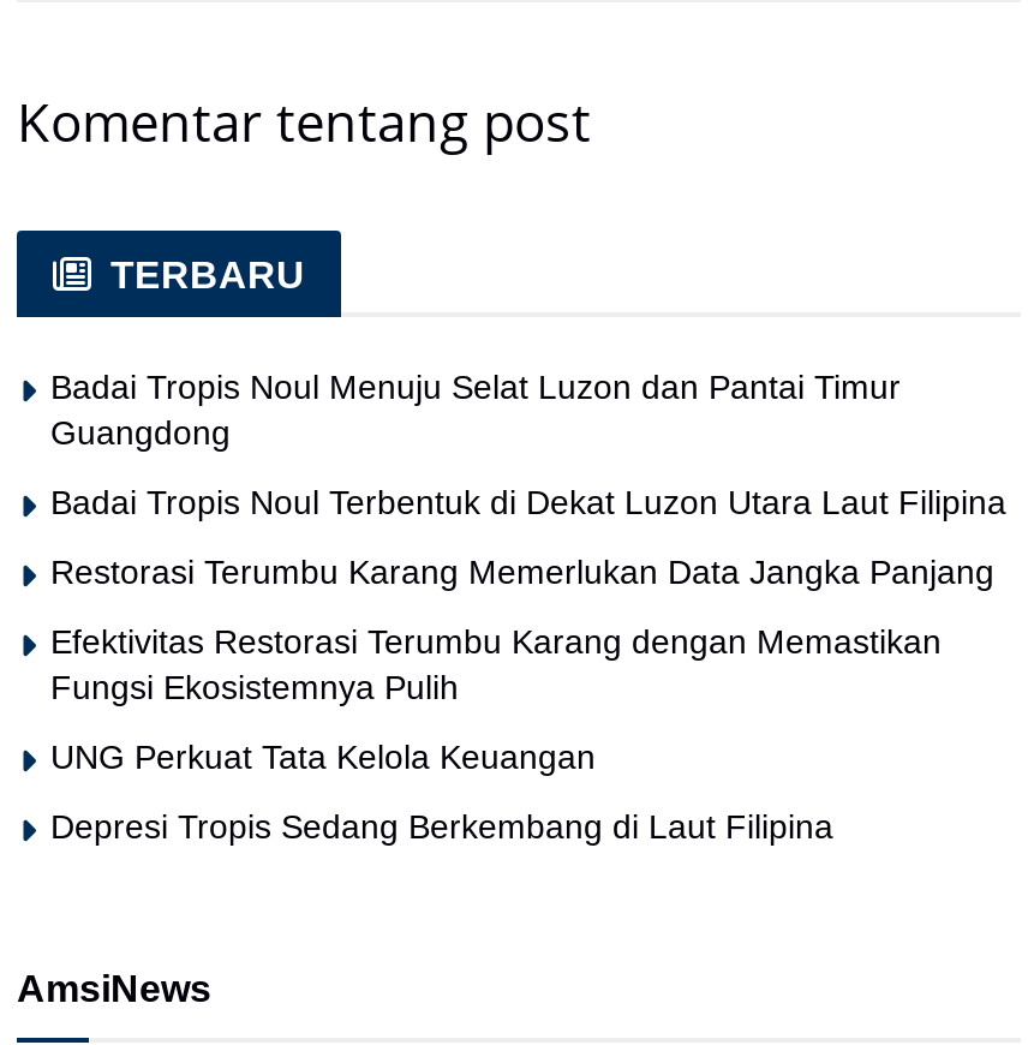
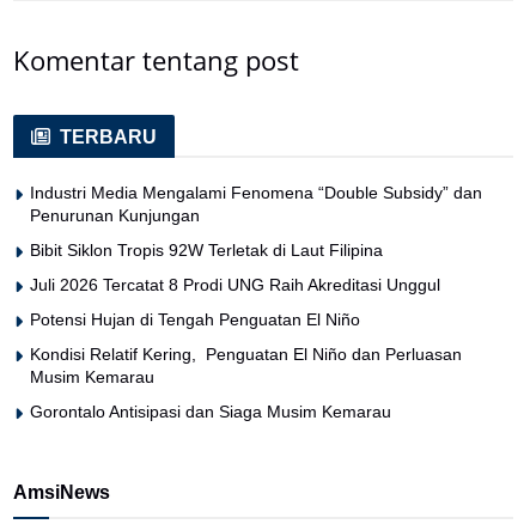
[50,368,901,452] Badai Tropis Noul Menuju Selat Luzon dan Pantai Timur | Guangdong -> [30,183,482,225] Industri Media Mengalami Fenomena “Double Subsidy” dan | Penurunan Kunjungan
[50,483,1006,521] Badai Tropis Noul Terbentuk di Dekat Luzon Utara Laut Filipina -> [30,240,383,260] Bibit Siklon Tropis 92W Terletak di Laut Filipina
[50,553,994,591] Restorasi Terumbu Karang Memerlukan Data Jangka Panjang -> [30,275,440,294] Juli 2026 Tercatat 8 Prodi UNG Raih Akreditasi Unggul
[50,622,942,706] Efektivitas Restorasi Terumbu Karang dengan Memastikan | Fungsi Ekosistemnya Pulih -> [30,310,360,329] Potensi Hujan di Tengah Penguatan El Niño
[50,738,596,776] UNG Perkuat Tata Kelola Keuangan -> [30,345,462,386] Kondisi Relatif Kering, Penguatan El Niño dan Perluasan | Musim Kemarau
[50,807,833,846] Depresi Tropis Sedang Berkembang di Laut Filipina -> [30,402,391,421] Gorontalo Antisipasi dan Siaga Musim Kemarau

